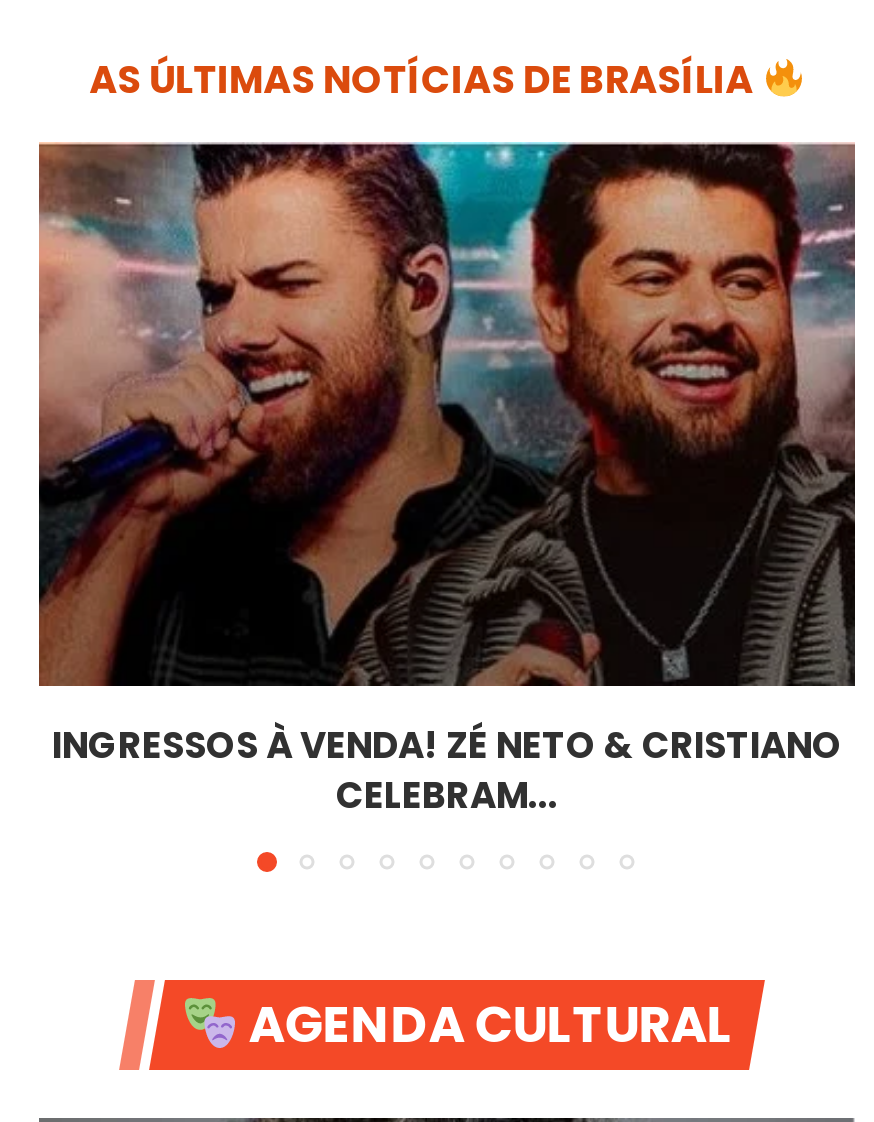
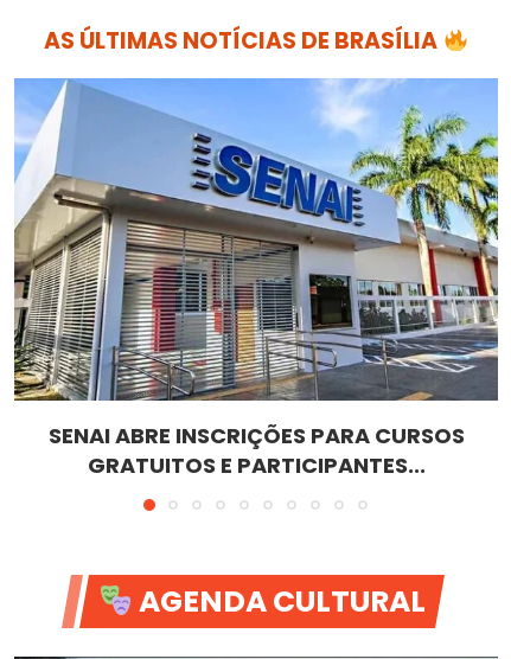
[37,140,857,820] [image] | INGRESSOS À VENDA! ZÉ NETO & CRISTIANO | CELEBRAM... -> [13,77,499,480] [image] | SENAI ABRE INSCRIÇÕES PARA CURSOS | GRATUITOS E PARTICIPANTES...

